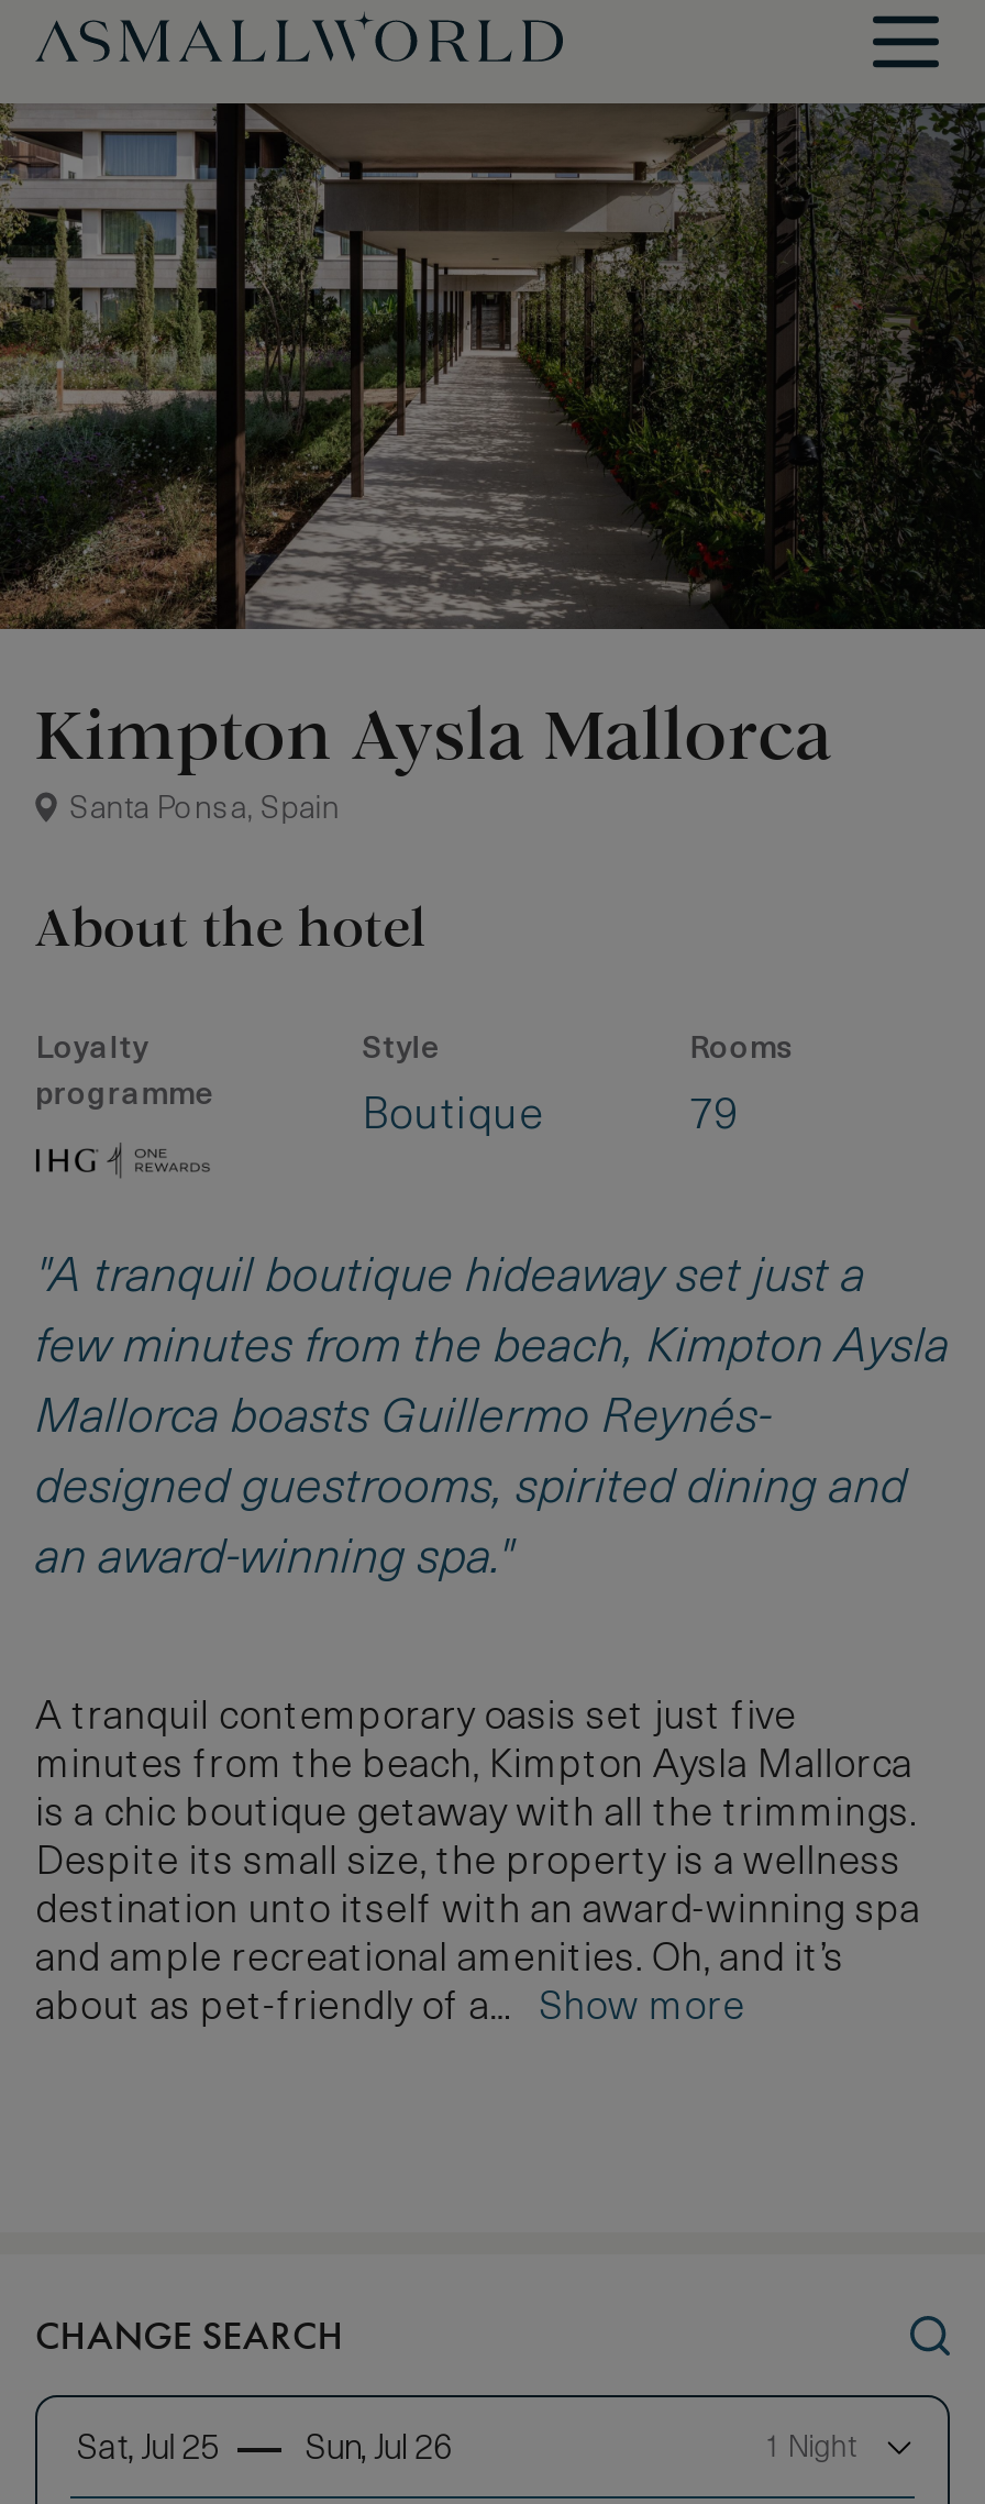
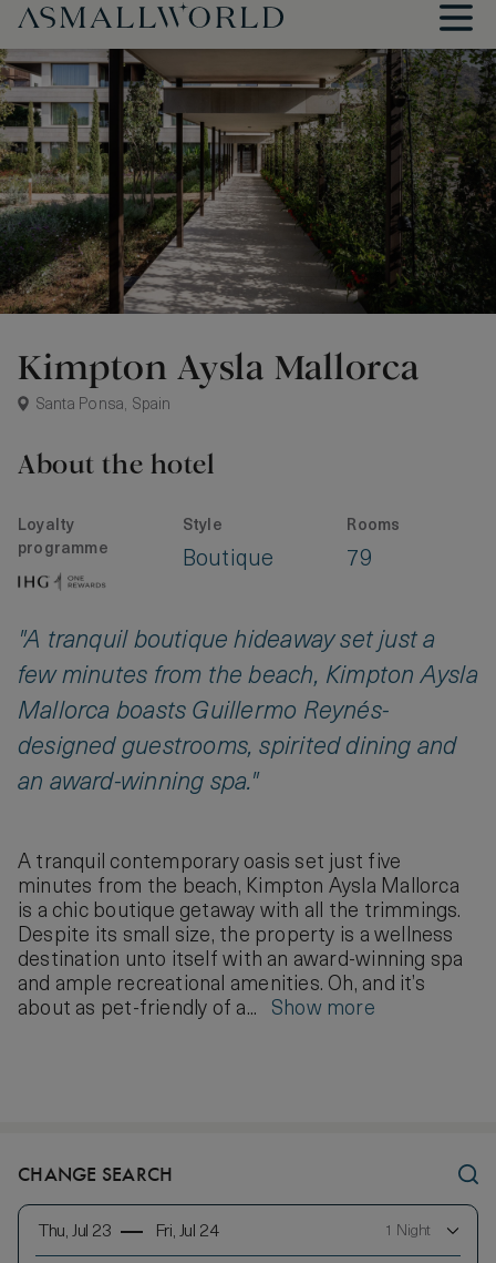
[77,2432,219,2467] Sat, Jul 25 -> [39,1223,111,1241] Thu, Jul 23
[305,2432,452,2467] Sun, Jul 26 -> [155,1223,219,1241] Fri, Jul 24

